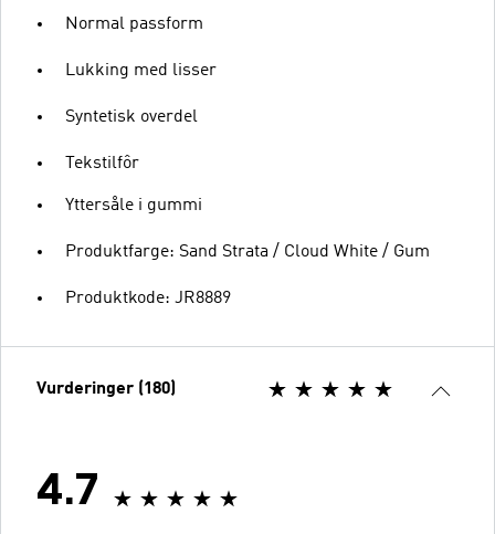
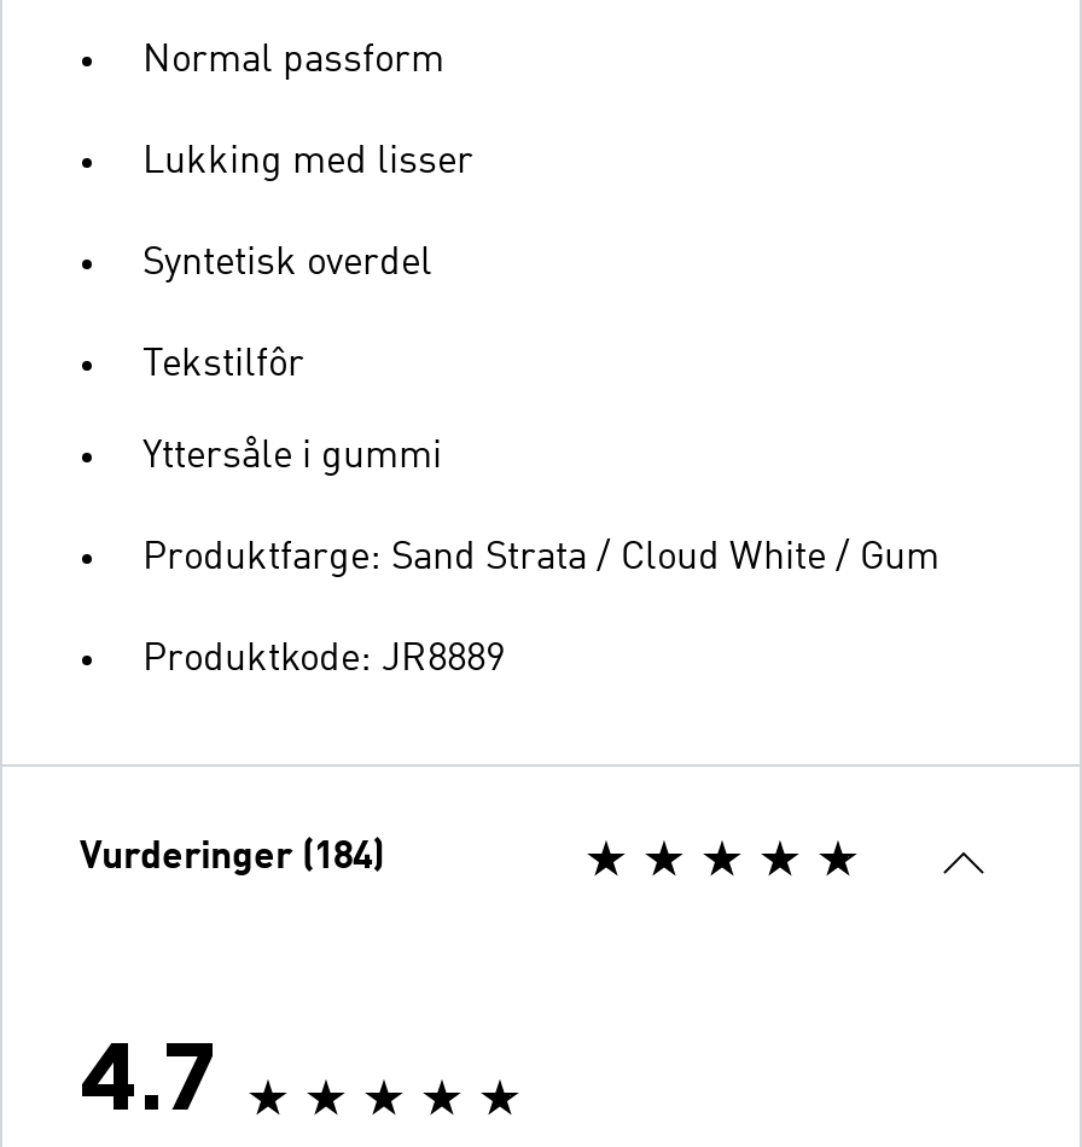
[36,380,176,398] Vurderinger (180) -> [80,839,384,878] Vurderinger (184)

